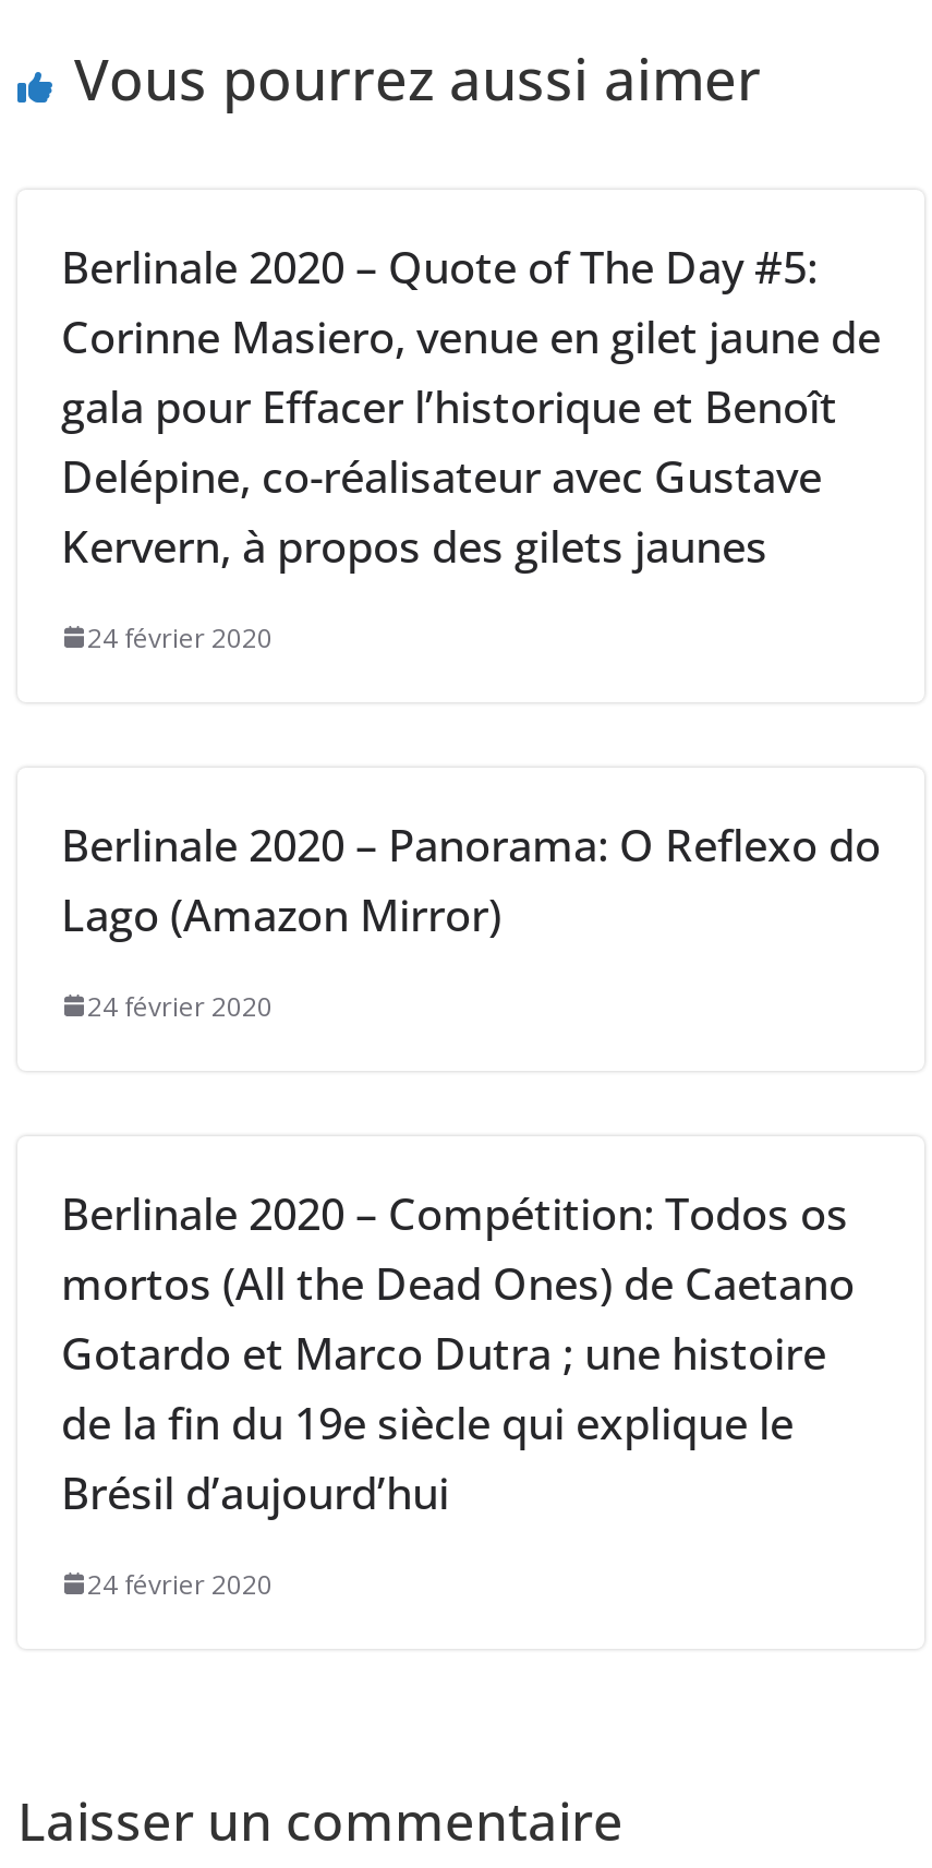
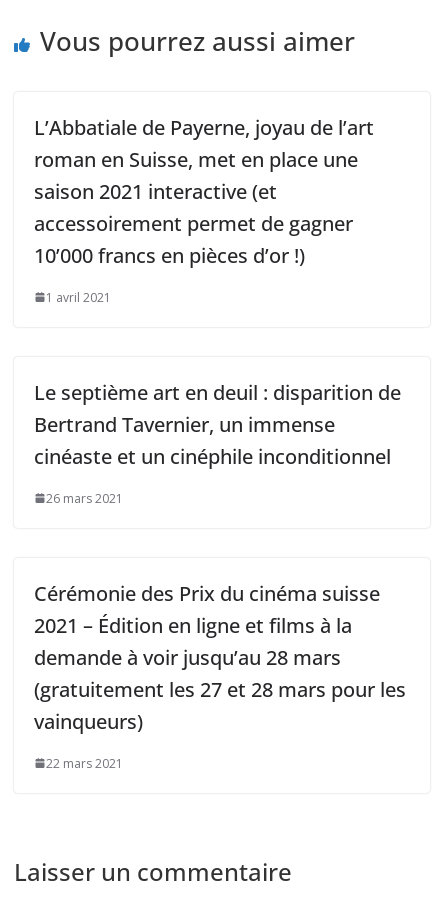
[61,238,881,576] Berlinale 2020 – Quote of The Day #5: | Corinne Masiero, venue en gilet jaune de | gala pour Effacer l’historique et Benoît | Delépine, co-réalisateur avec Gustave | Kervern, à propos des gilets jaunes -> [34,114,374,269] L’Abbatiale de Payerne, joyau de l’art | roman en Suisse, met en place une | saison 2021 interactive (et | accessoirement permet de gagner | 10’000 francs en pièces d’or !)
[87,619,273,656] 24 février 2020 -> [46,289,111,306] 1 avril 2021
[61,815,881,944] Berlinale 2020 – Panorama: O Reflexo do | Lago (Amazon Mirror) -> [34,379,401,470] Le septième art en deuil : disparition de | Bertrand Tavernier, un immense | cinéaste et un cinéphile inconditionnel
[87,988,273,1025] 24 février 2020 -> [46,490,123,507] 26 mars 2021
[61,1184,855,1522] Berlinale 2020 – Compétition: Todos os | mortos (All the Dead Ones) de Caetano | Gotardo et Marco Dutra ; une histoire | de la fin du 19e siècle qui explique le | Brésil d’aujourd’hui -> [34,580,406,735] Cérémonie des Prix du cinéma suisse | 2021 – Édition en ligne et films à la | demande à voir jusqu’au 28 mars | (gratuitement les 27 et 28 mars pour les | vainqueurs)
[87,1566,273,1603] 24 février 2020 -> [46,755,123,772] 22 mars 2021

